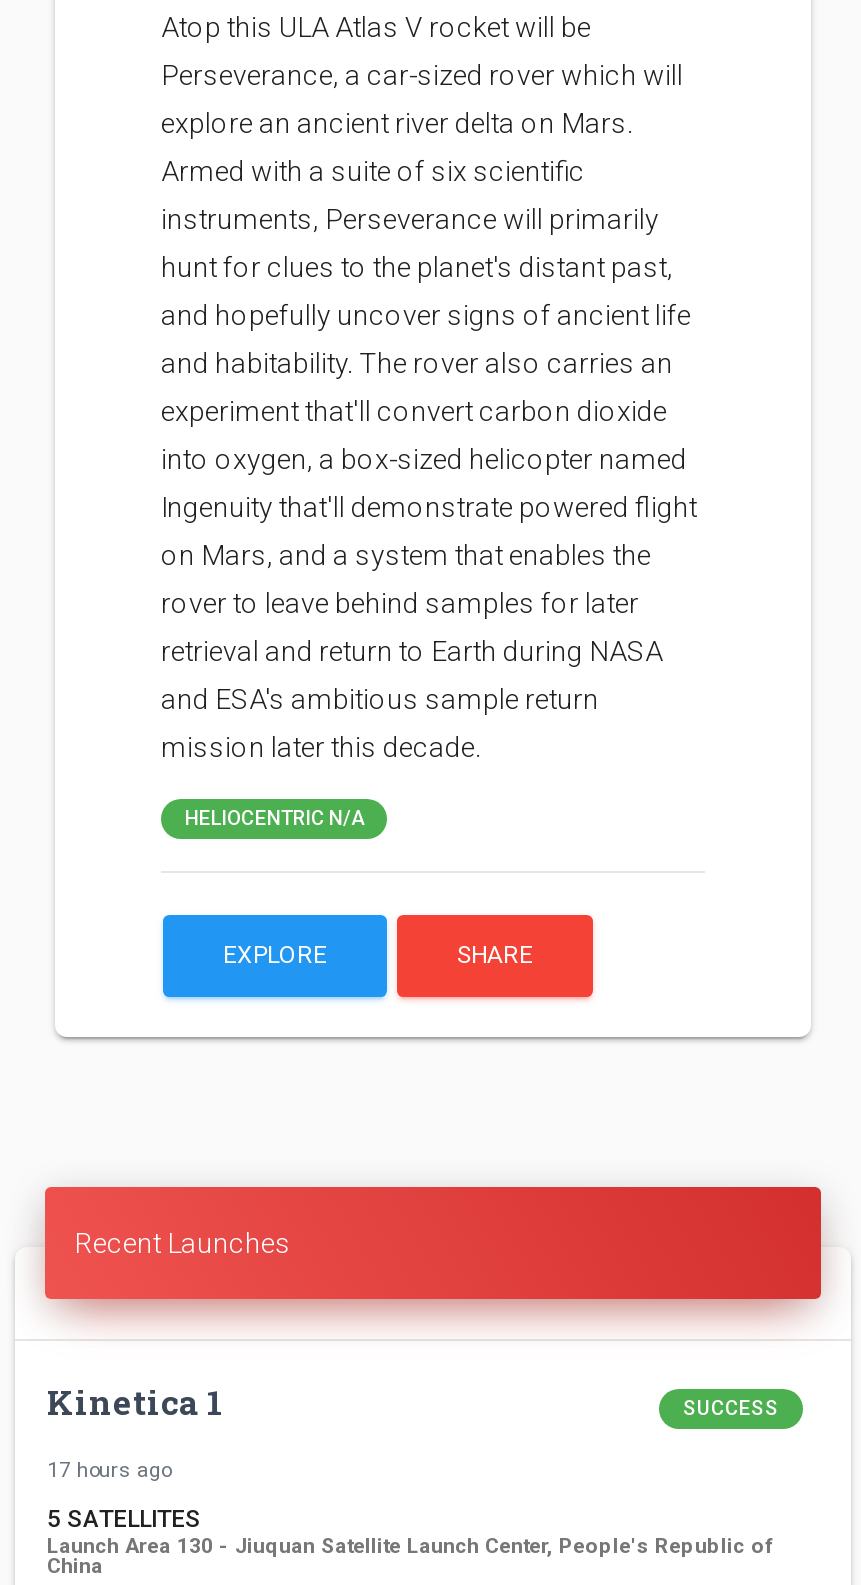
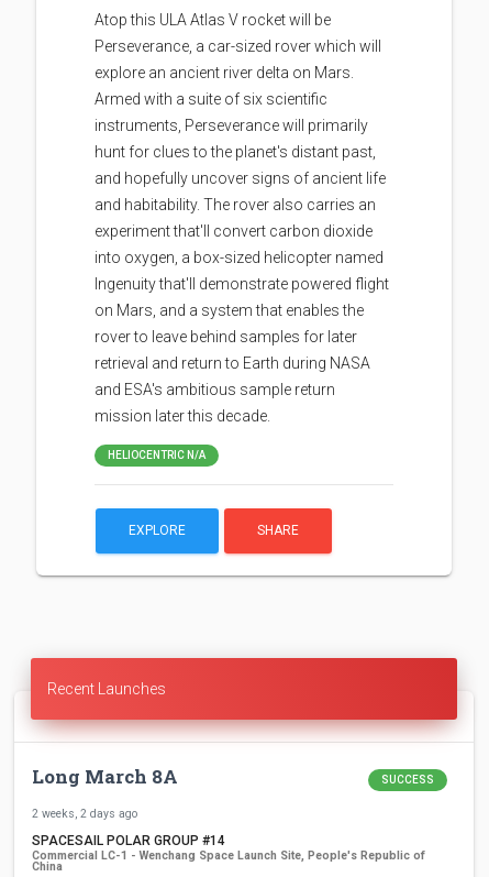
[47,1379,225,1425] Kinetica 1 -> [32,764,178,789] Long March 8A
[47,1457,171,1483] 17 hours ago -> [32,807,137,821] 2 weeks, 2 days ago
[47,1505,773,1559] 5 SATELLITES | Launch Area 130 - Jiuquan Satellite Launch Center, People's Republic of -> [32,833,425,863] SPACESAIL POLAR GROUP #14 | Commercial LC-1 - Wenchang Space Launch Site, People's Republic of

